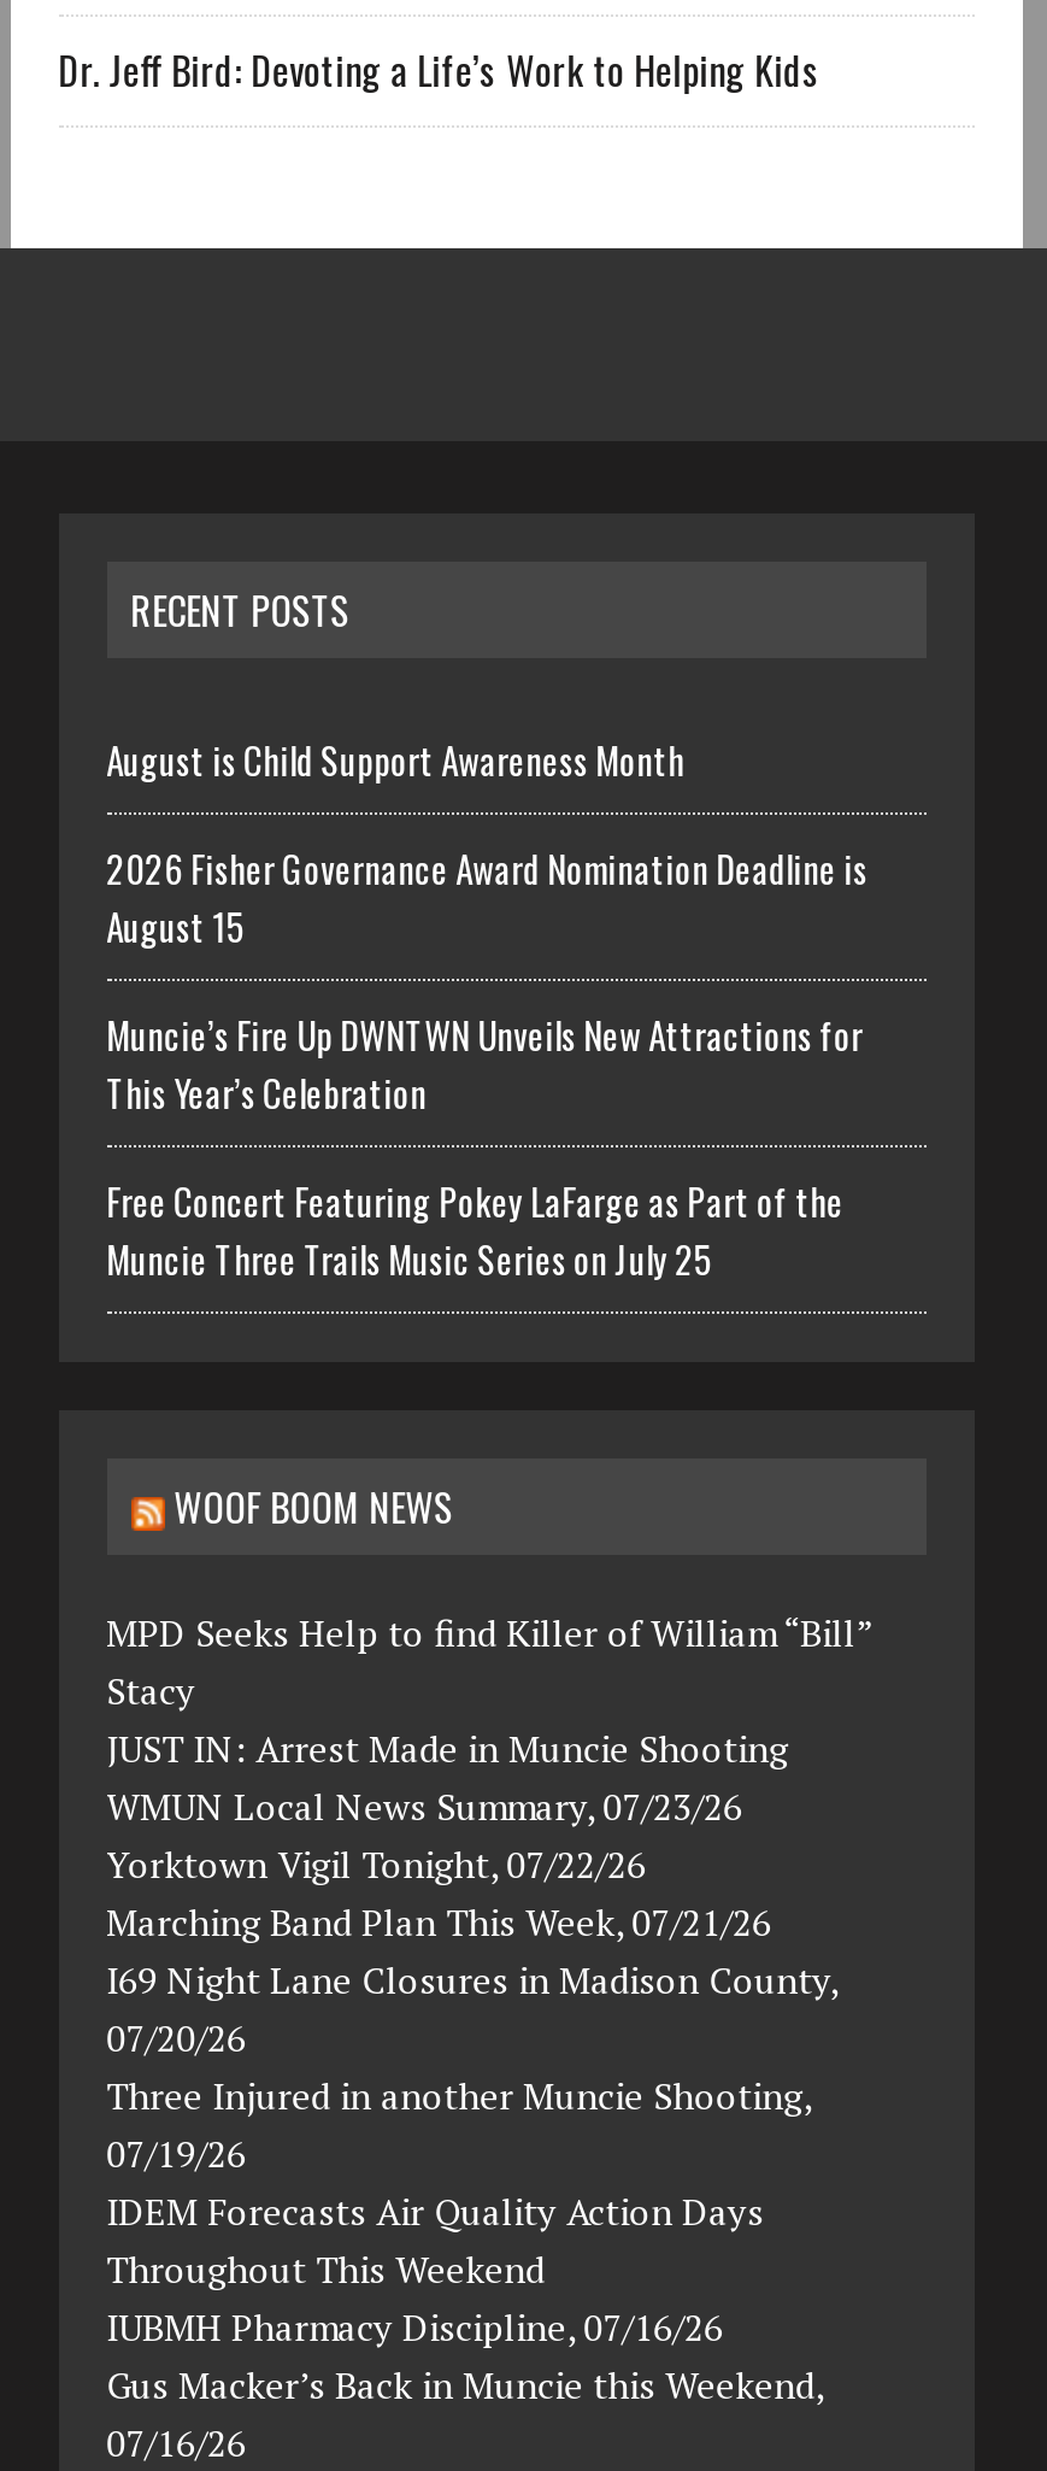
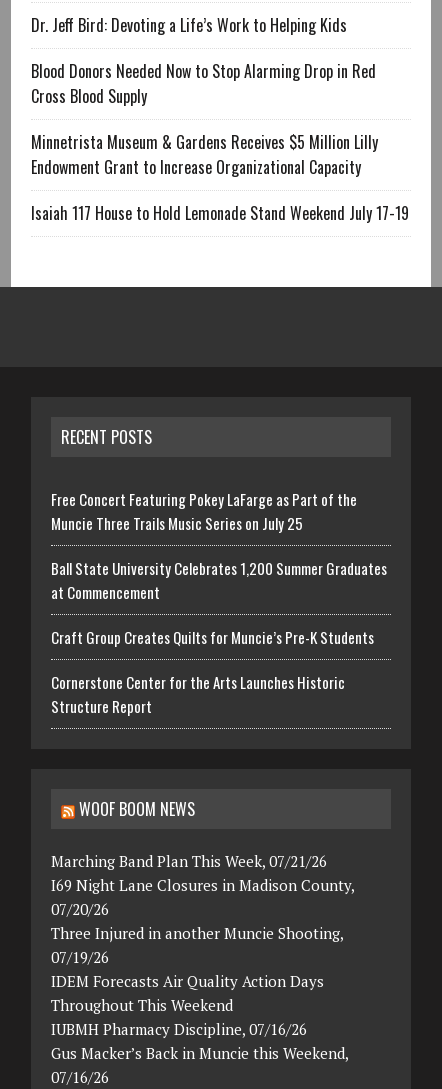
none -> [31,59,409,225] Blood Donors Needed Now to Stop Alarming Drop in Red | Cross Blood Supply | Minnetrista Museum & Gardens Receives $5 Million Lilly | Endowment Grant to Increase Organizational Capacity | Isaiah 117 House to Hold Lemonade Stand Weekend July 17-19
moved [130,580,350,638] -> [61,425,152,449]: RECENT POSTS
[106,732,868,1118] August is Child Support Awareness Month | 2026 Fisher Governance Award Nomination Deadline is | August 15 | Muncie’s Fire Up DWNTWN Unveils New Attractions for | This Year’s Celebration -> none
none -> [51,557,387,717] Ball State University Celebrates 1,200 Summer Graduates | at Commencement | Craft Group Creates Quilts for Muncie’s Pre-K Students | Cornerstone Center for the Arts Launches Historic | Structure Report
moved [174,1477,453,1535] -> [79,797,195,821]: WOOF BOOM NEWS
[106,1607,870,1887] MPD Seeks Help to find Killer of William “Bill” | Stacy | JUST IN: Arrest Made in Muncie Shooting | WMUN Local News Summary, 07/23/26 | Yorktown Vigil Tonight, 07/22/26 -> none

